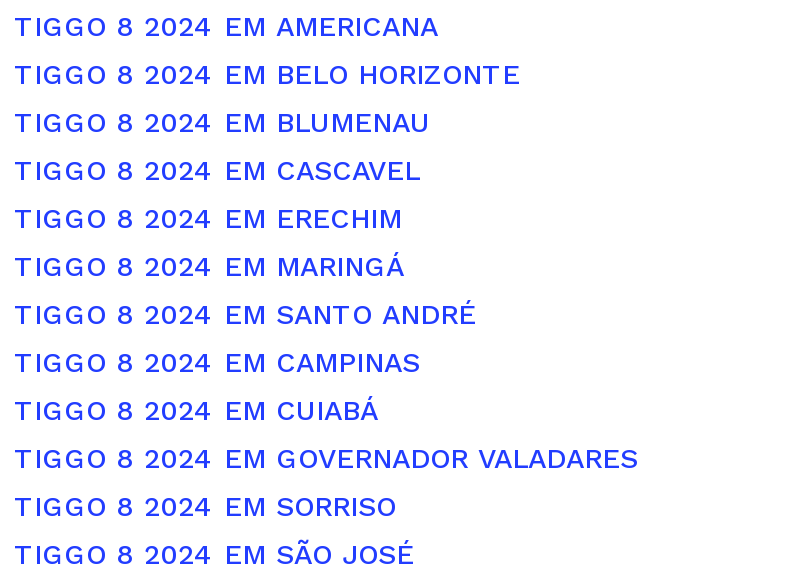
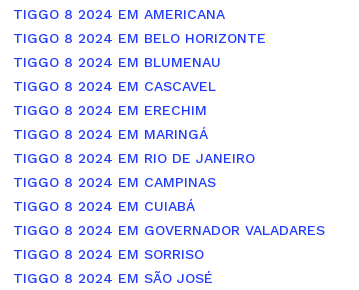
[14,298,476,330] TIGGO 8 2024 EM SANTO ANDRÉ -> [13,150,255,166] TIGGO 8 2024 EM RIO DE JANEIRO

